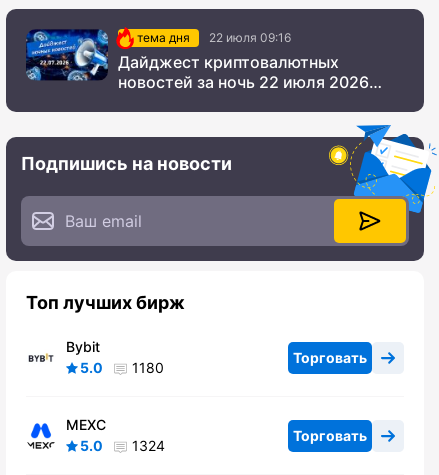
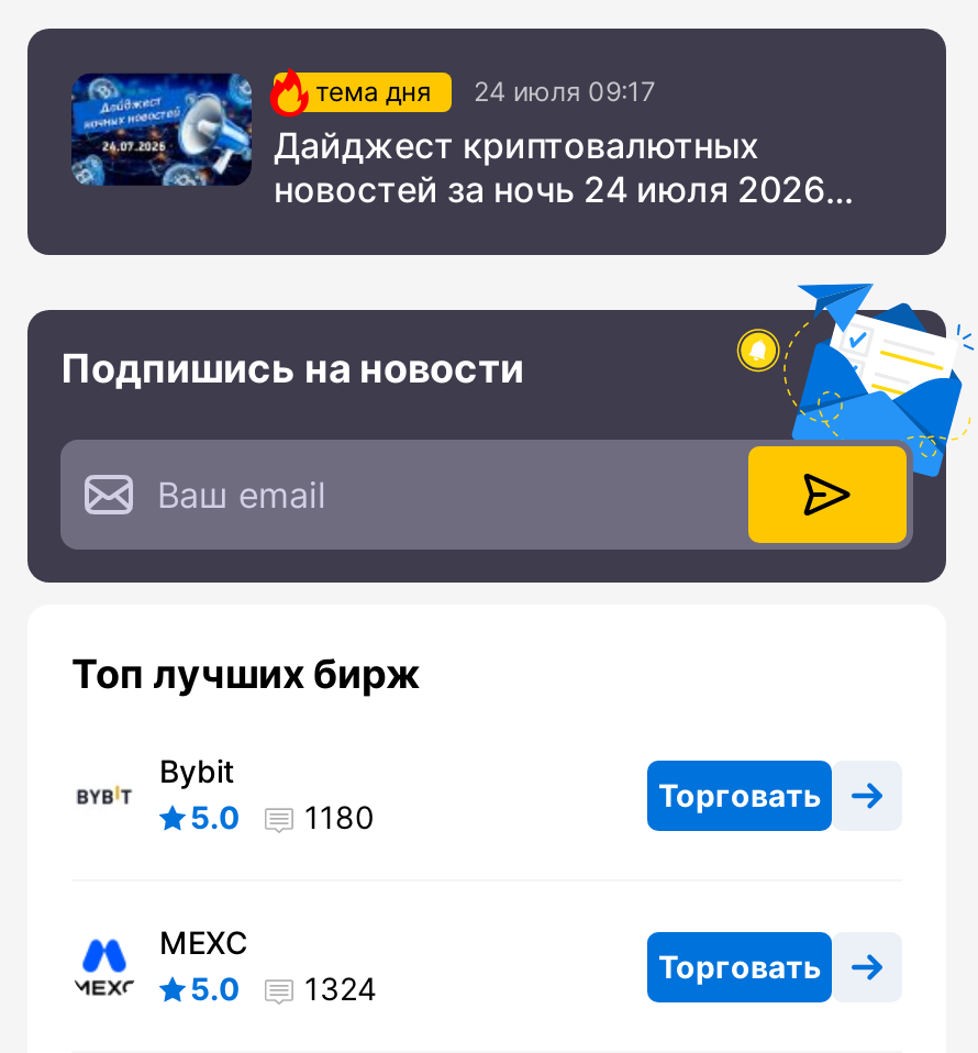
[137,30,291,45] тема дня 22 июля 09:16 -> [315,76,656,109] тема дня 24 июля 09:17
[118,72,369,92] новостей за ночь 22 июля 2026 -> [274,168,825,212] новостей за ночь 24 июля 2026

